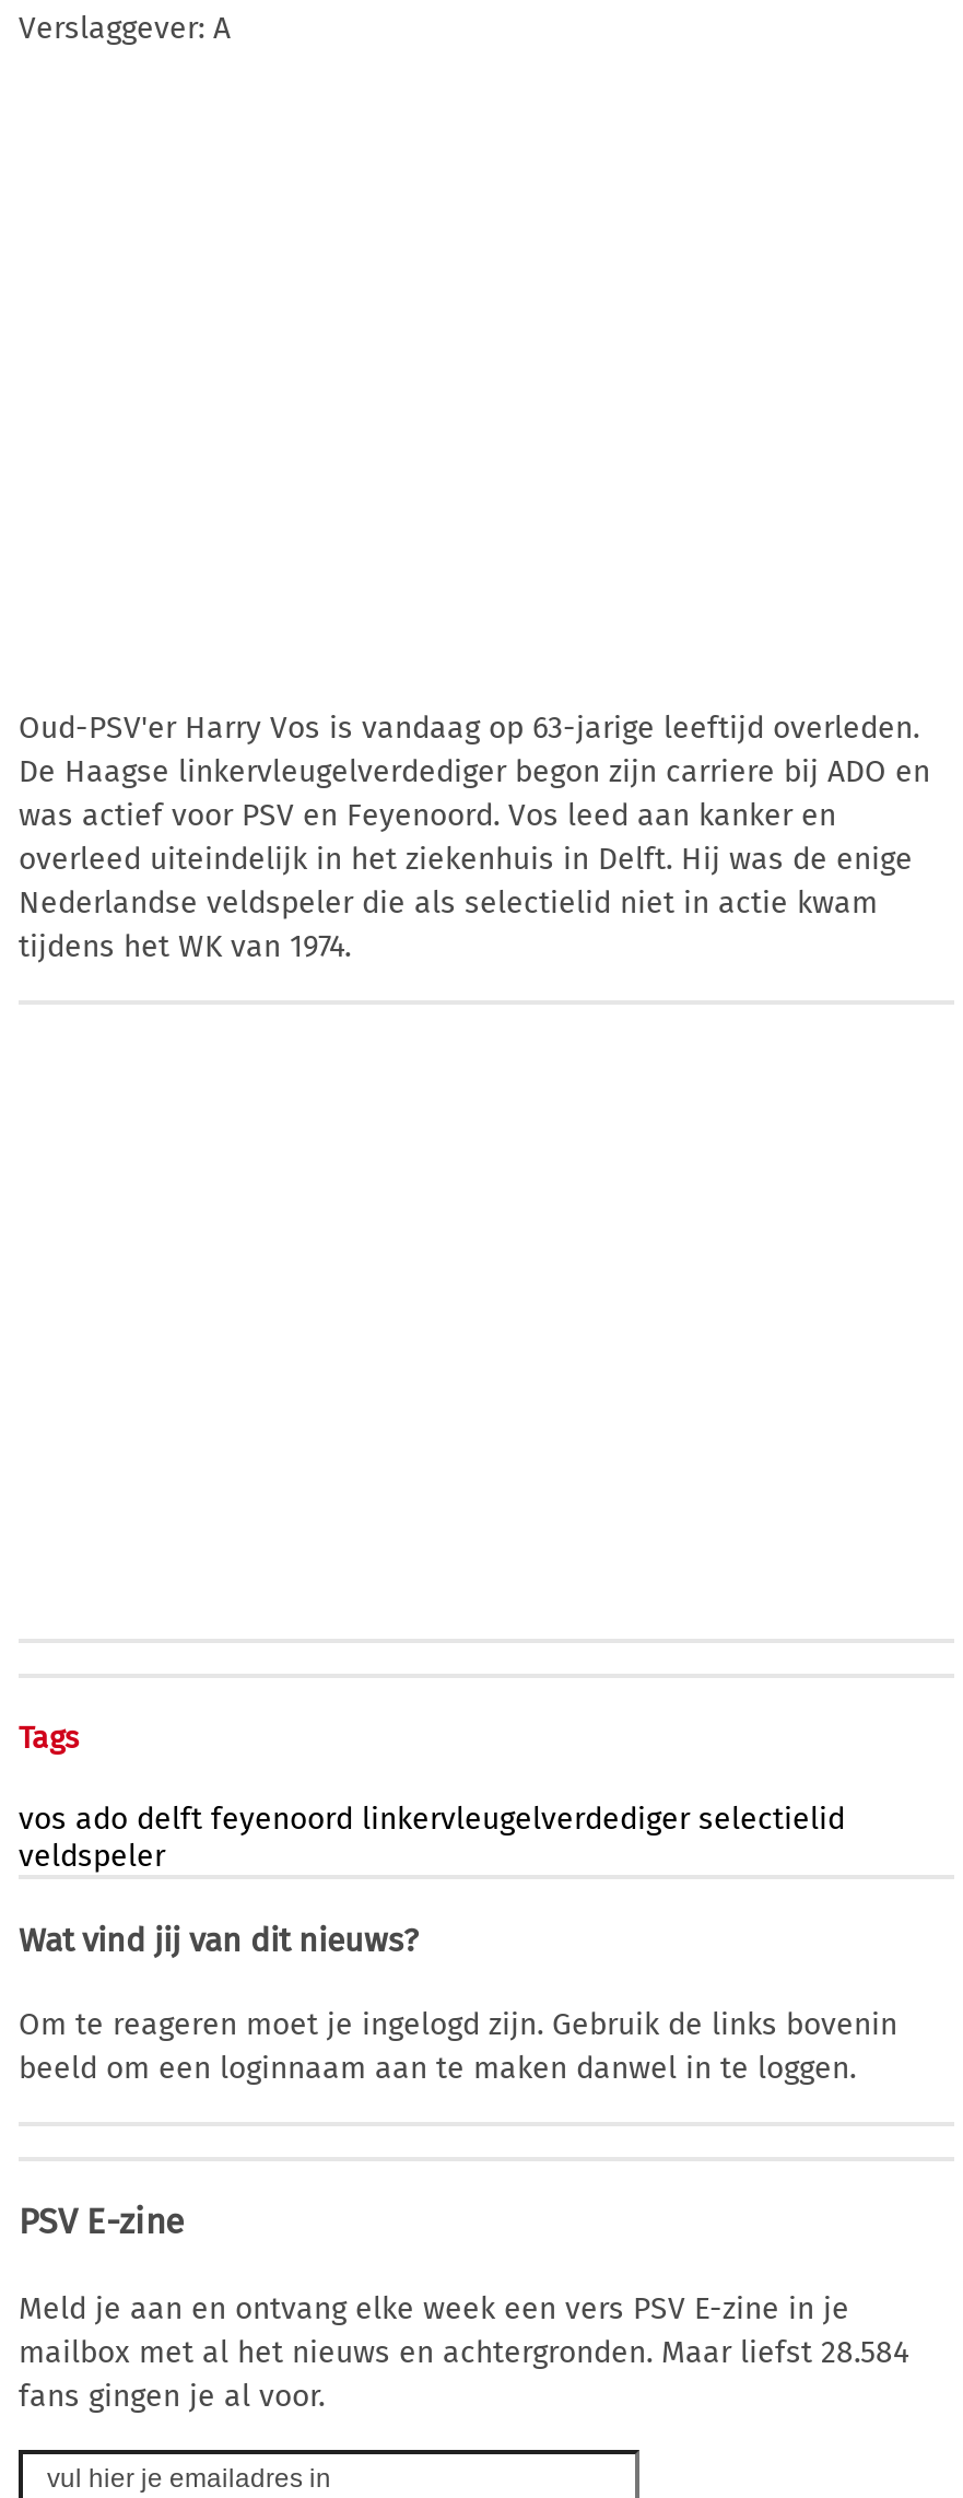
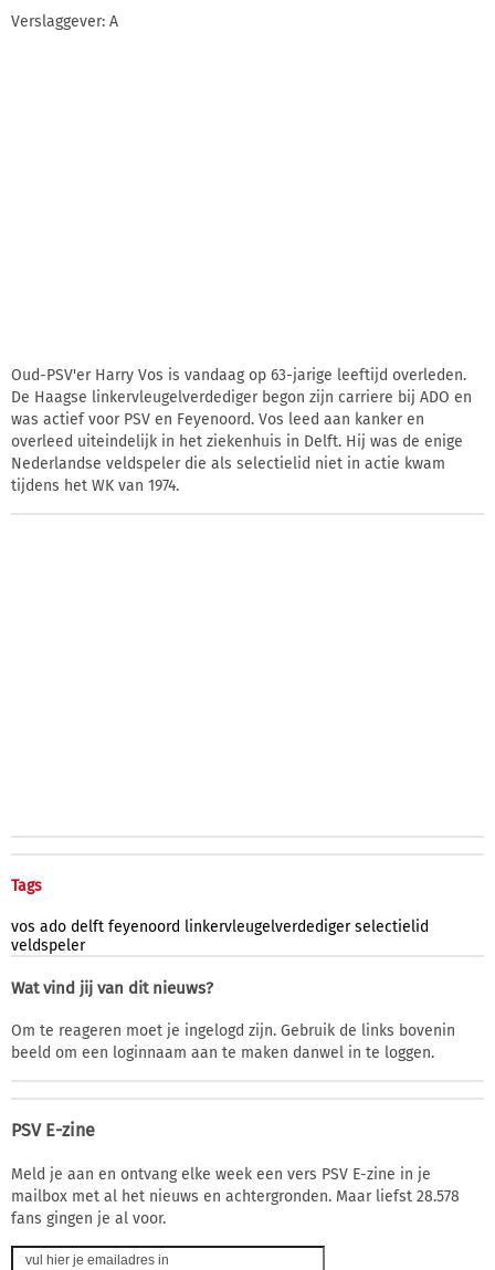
[19,2333,908,2371] mailbox met al het nieuws en achtergronden. Maar liefst 28.584 -> [11,1187,460,1206] mailbox met al het nieuws en achtergronden. Maar liefst 28.578

